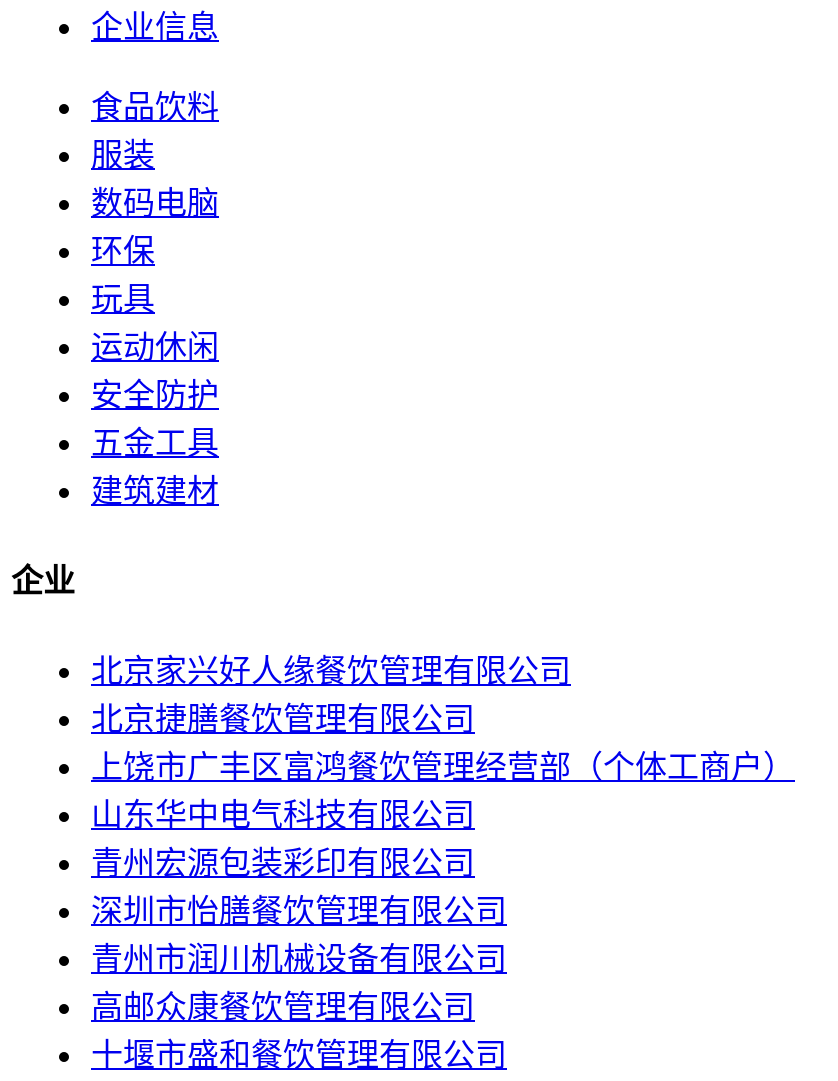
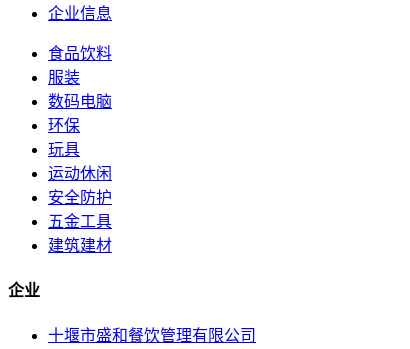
[91,654,795,1024] 北京家兴好人缘餐饮管理有限公司 | 北京捷膳餐饮管理有限公司 | 上饶市广丰区富鸿餐饮管理经营部（个体工商户） | 山东华中电气科技有限公司 | 青州宏源包装彩印有限公司 | 深圳市怡膳餐饮管理有限公司 | 青州市润川机械设备有限公司 | 高邮众康餐饮管理有限公司 -> none

